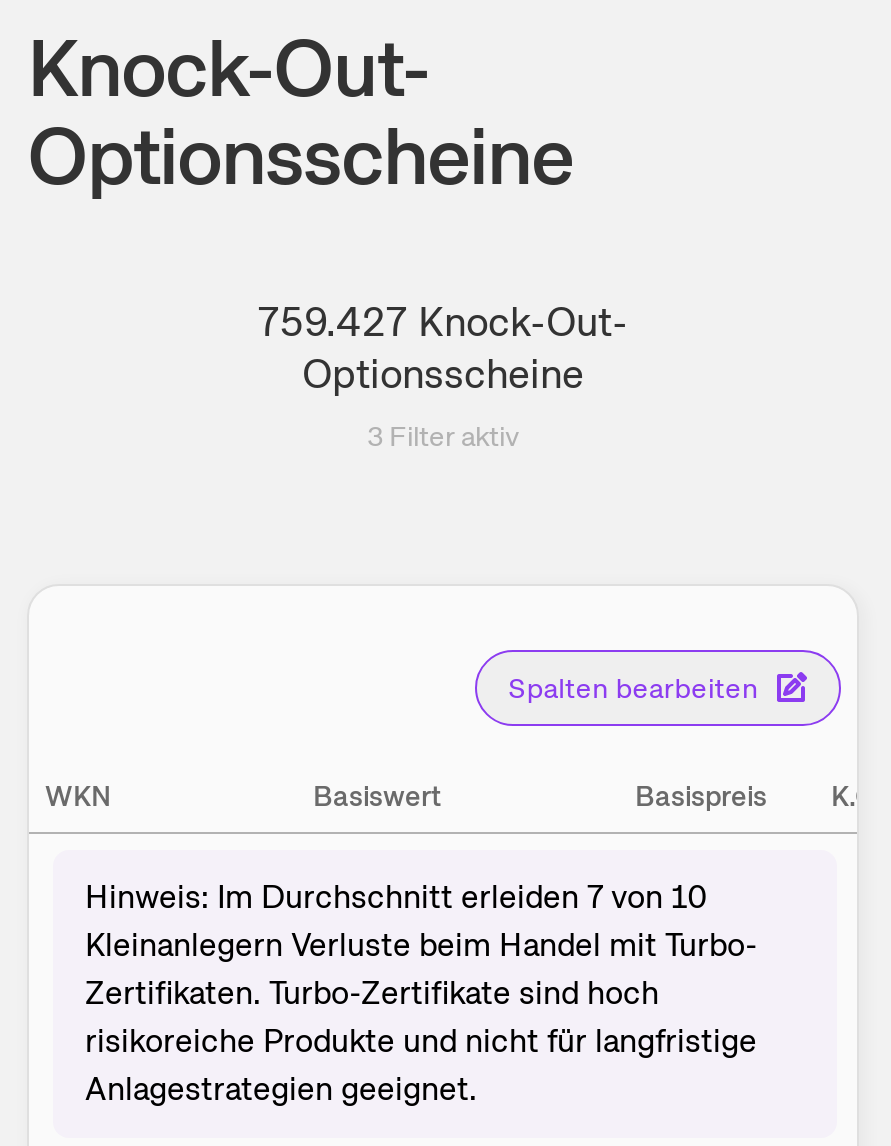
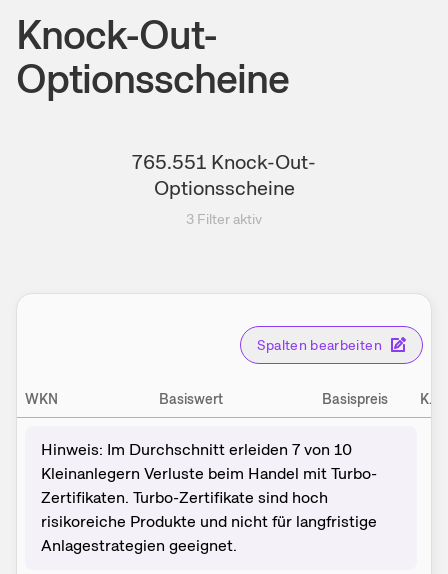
[258,296,628,348] 759.427 Knock-Out- -> [132,149,316,175] 765.551 Knock-Out-

